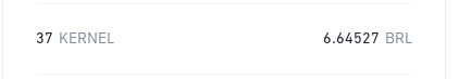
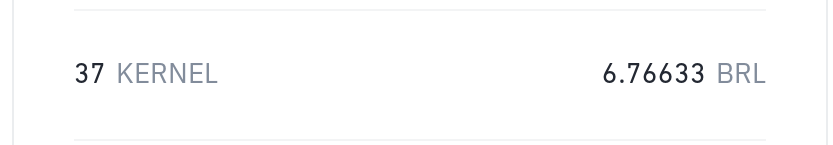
[323,31,412,47] 6.64527 BRL -> [602,61,766,89] 6.76633 BRL

